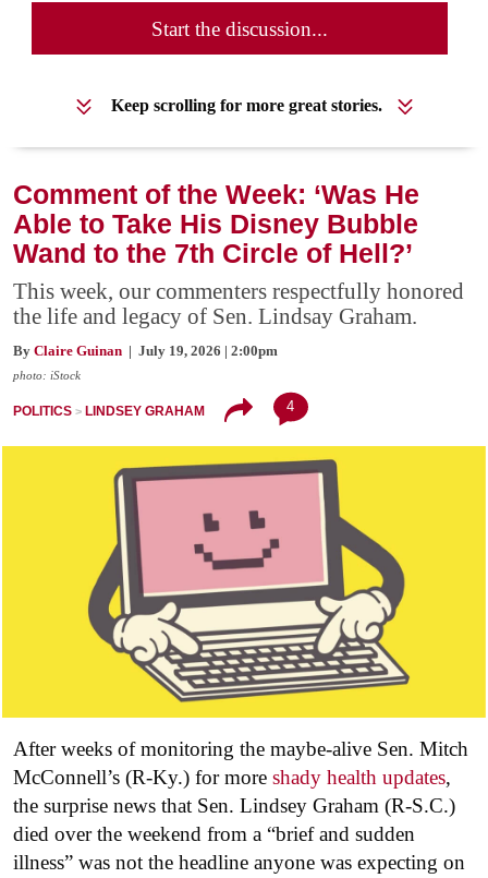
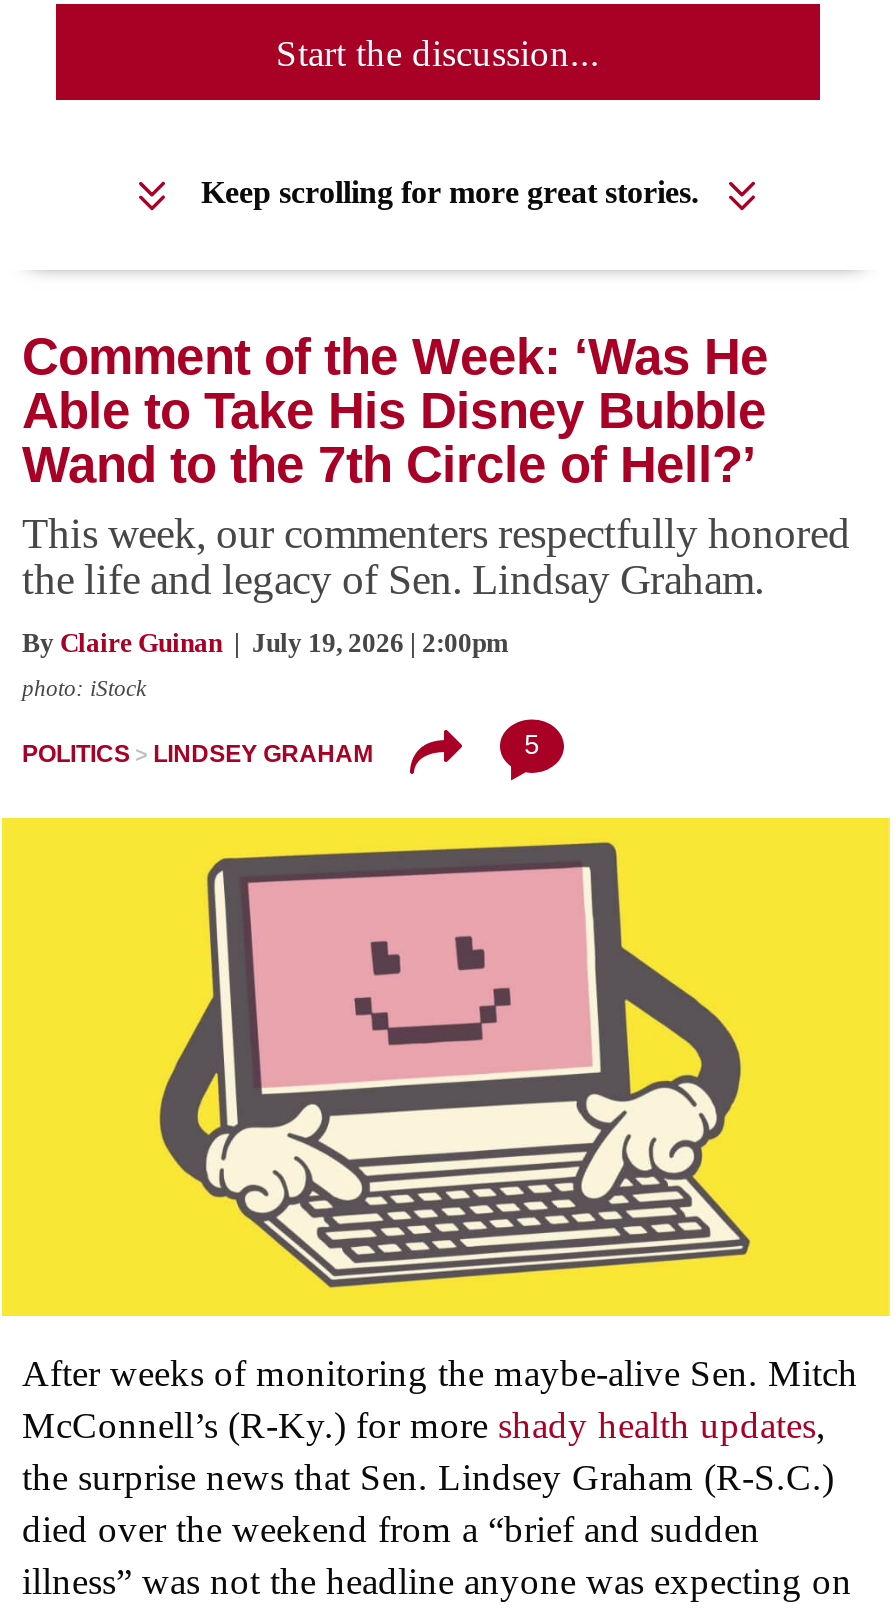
[287,398,294,414] 4 -> [524,730,538,760] 5

